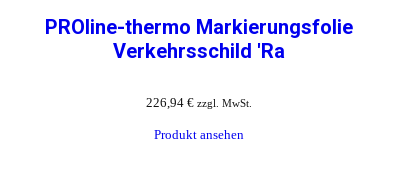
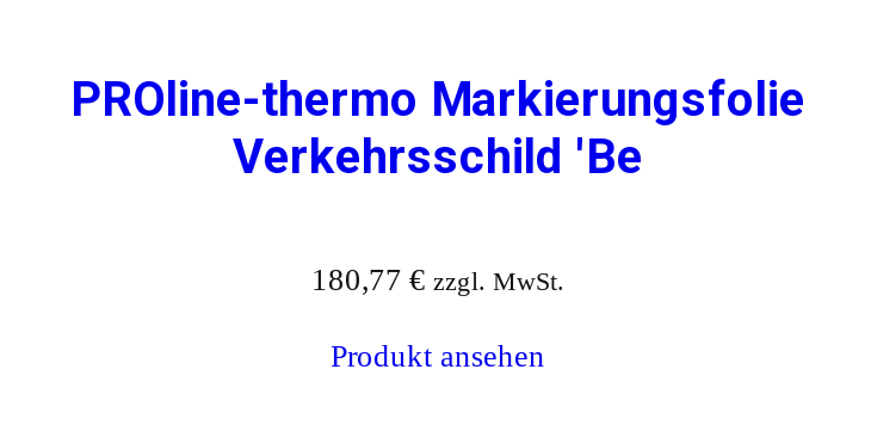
[113,39,285,63] Verkehrsschild 'Ra -> [233,127,643,185] Verkehrsschild 'Be
[146,95,252,110] 226,94 € zzgl. MwSt. -> [311,261,564,297] 180,77 € zzgl. MwSt.

